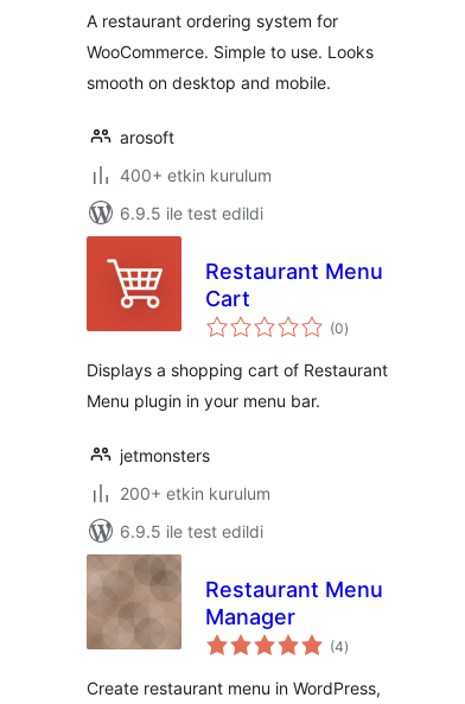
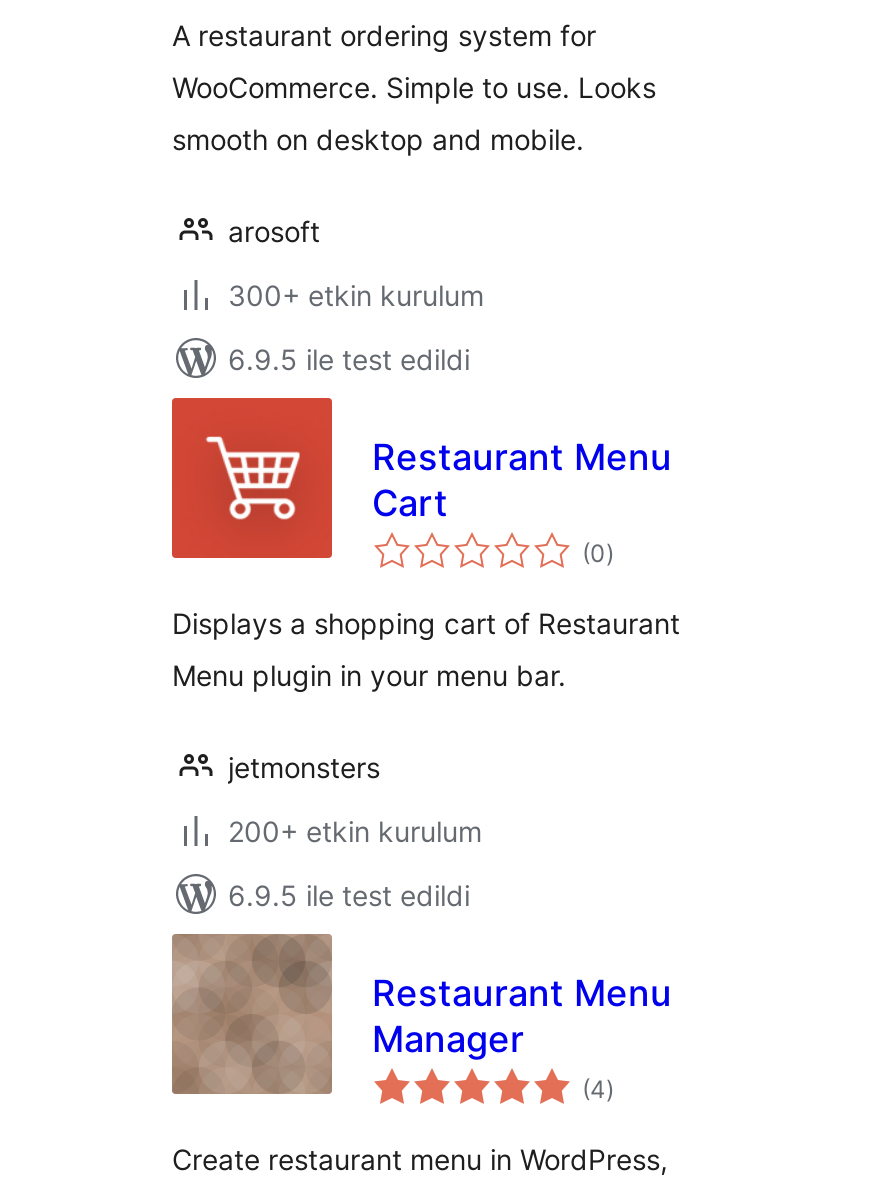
[120,165,272,185] 400+ etkin kurulum -> [228,278,484,312] 300+ etkin kurulum

